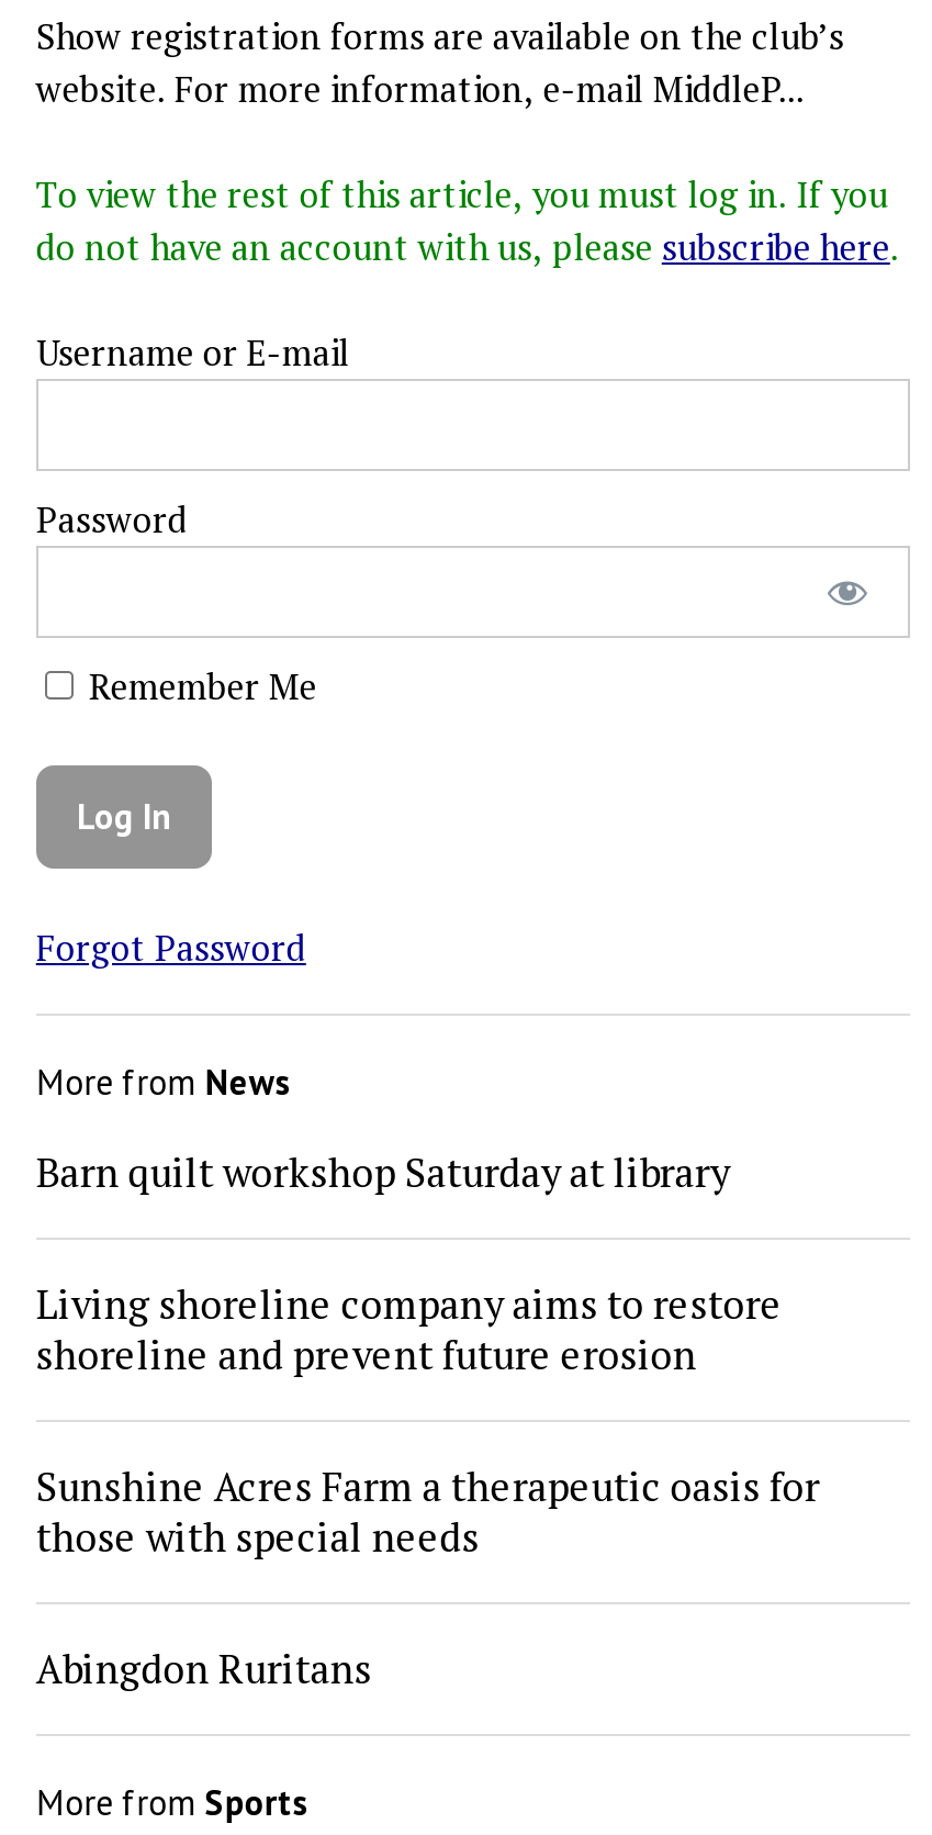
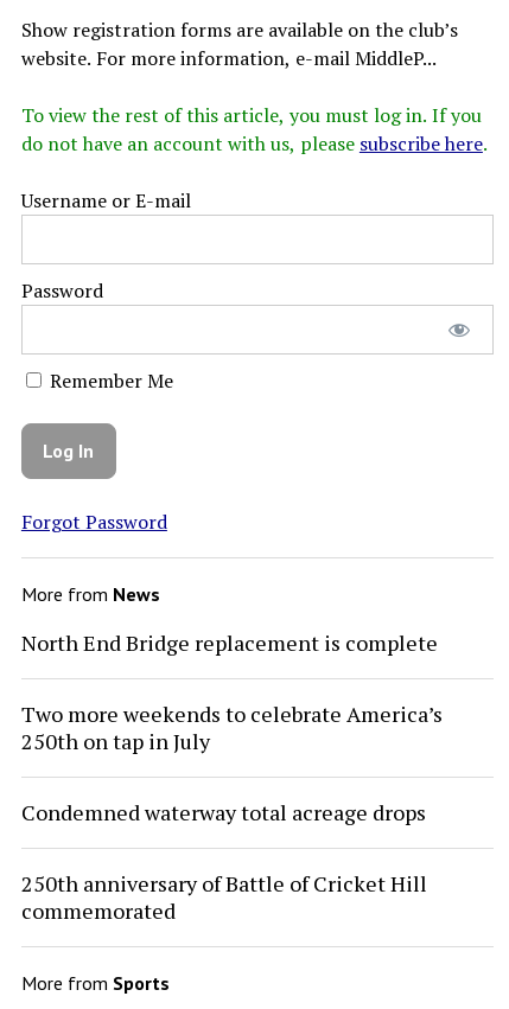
[36,1146,730,1199] Barn quilt workshop Saturday at library -> [21,629,438,657] North End Bridge replacement is complete
[36,1278,782,1381] Living shoreline company aims to restore | shoreline and prevent future erosion -> [21,700,442,756] Two more weekends to celebrate America’s | 250th on tap in July
[36,1460,820,1563] Sunshine Acres Farm a therapeutic oasis for | those with special needs -> [21,798,426,827] Condemned waterway total acreage drops
[36,1642,372,1695] Abingdon Ruritans -> [21,869,427,925] 250th anniversary of Battle of Cricket Hill | commemorated

